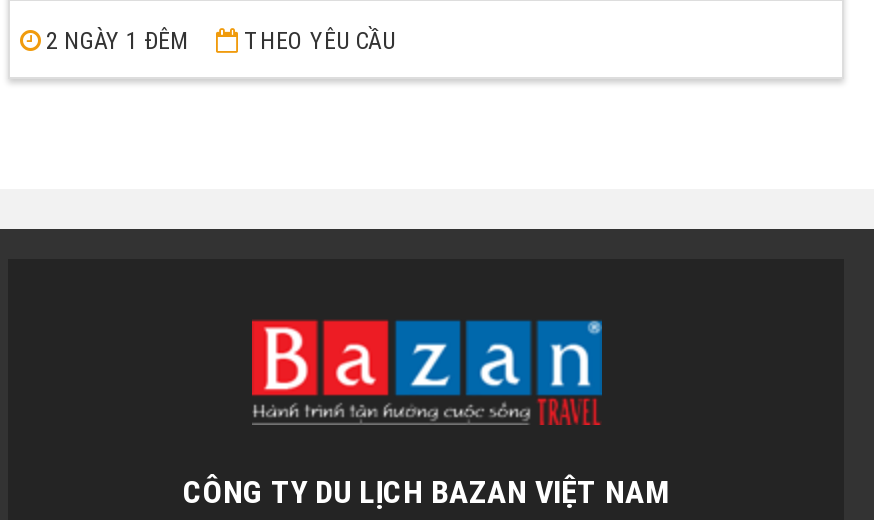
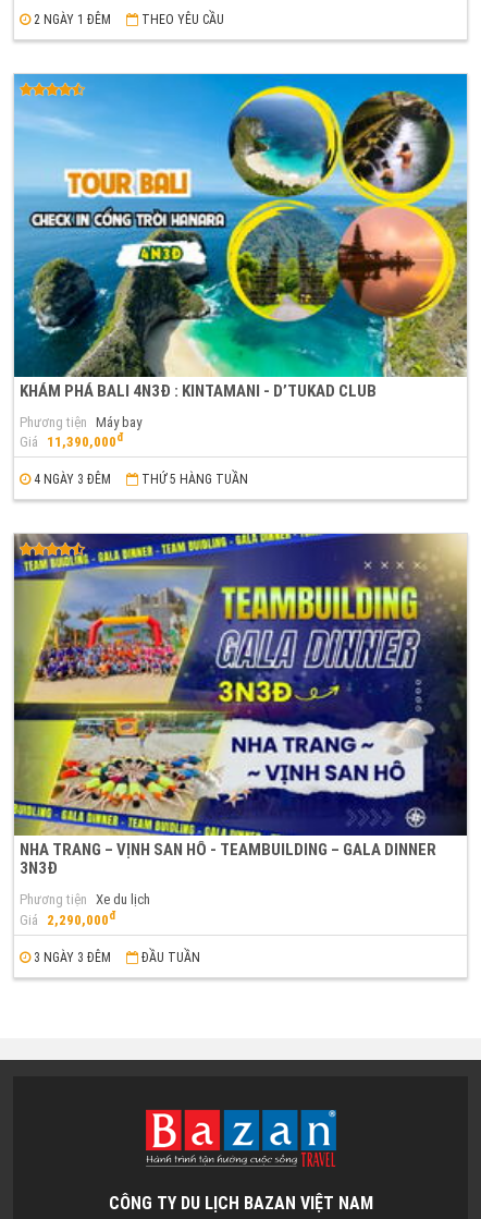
none -> [13,73,468,487] [image] | KHÁM PHÁ BALI 4N3Đ : KINTAMANI - D’TUKAD CLUB | Phương tiện Máy bay | Giá 11,390,000đ | 4 NGÀY 3 ĐÊM | THỨ 5 HÀNG TUẦN
none -> [13,533,468,965] [image] | NHA TRANG – VỊNH SAN HÔ - TEAMBUILDING – GALA DINNER | 3N3Đ | Phương tiện Xe du lịch | Giá 2,290,000đ | 3 NGÀY 3 ĐÊM | ĐẦU TUẦN

